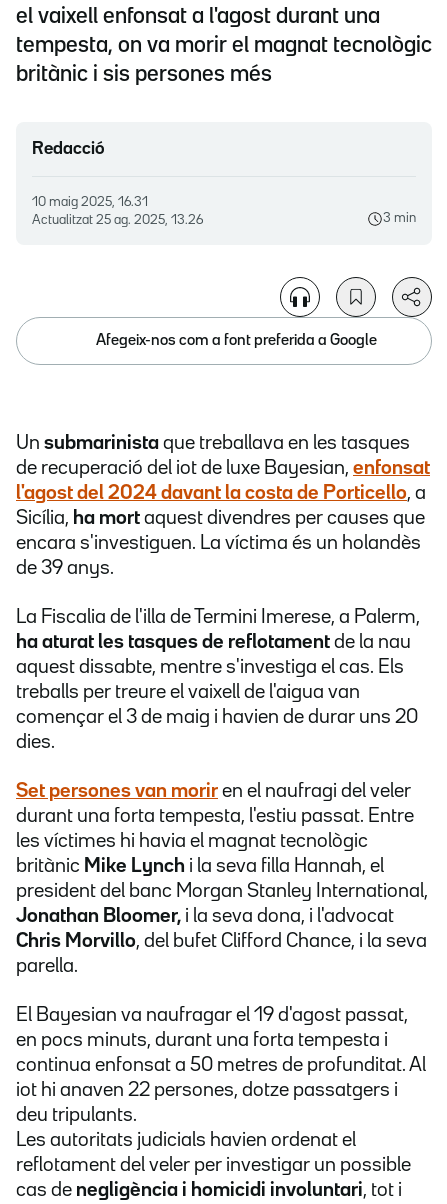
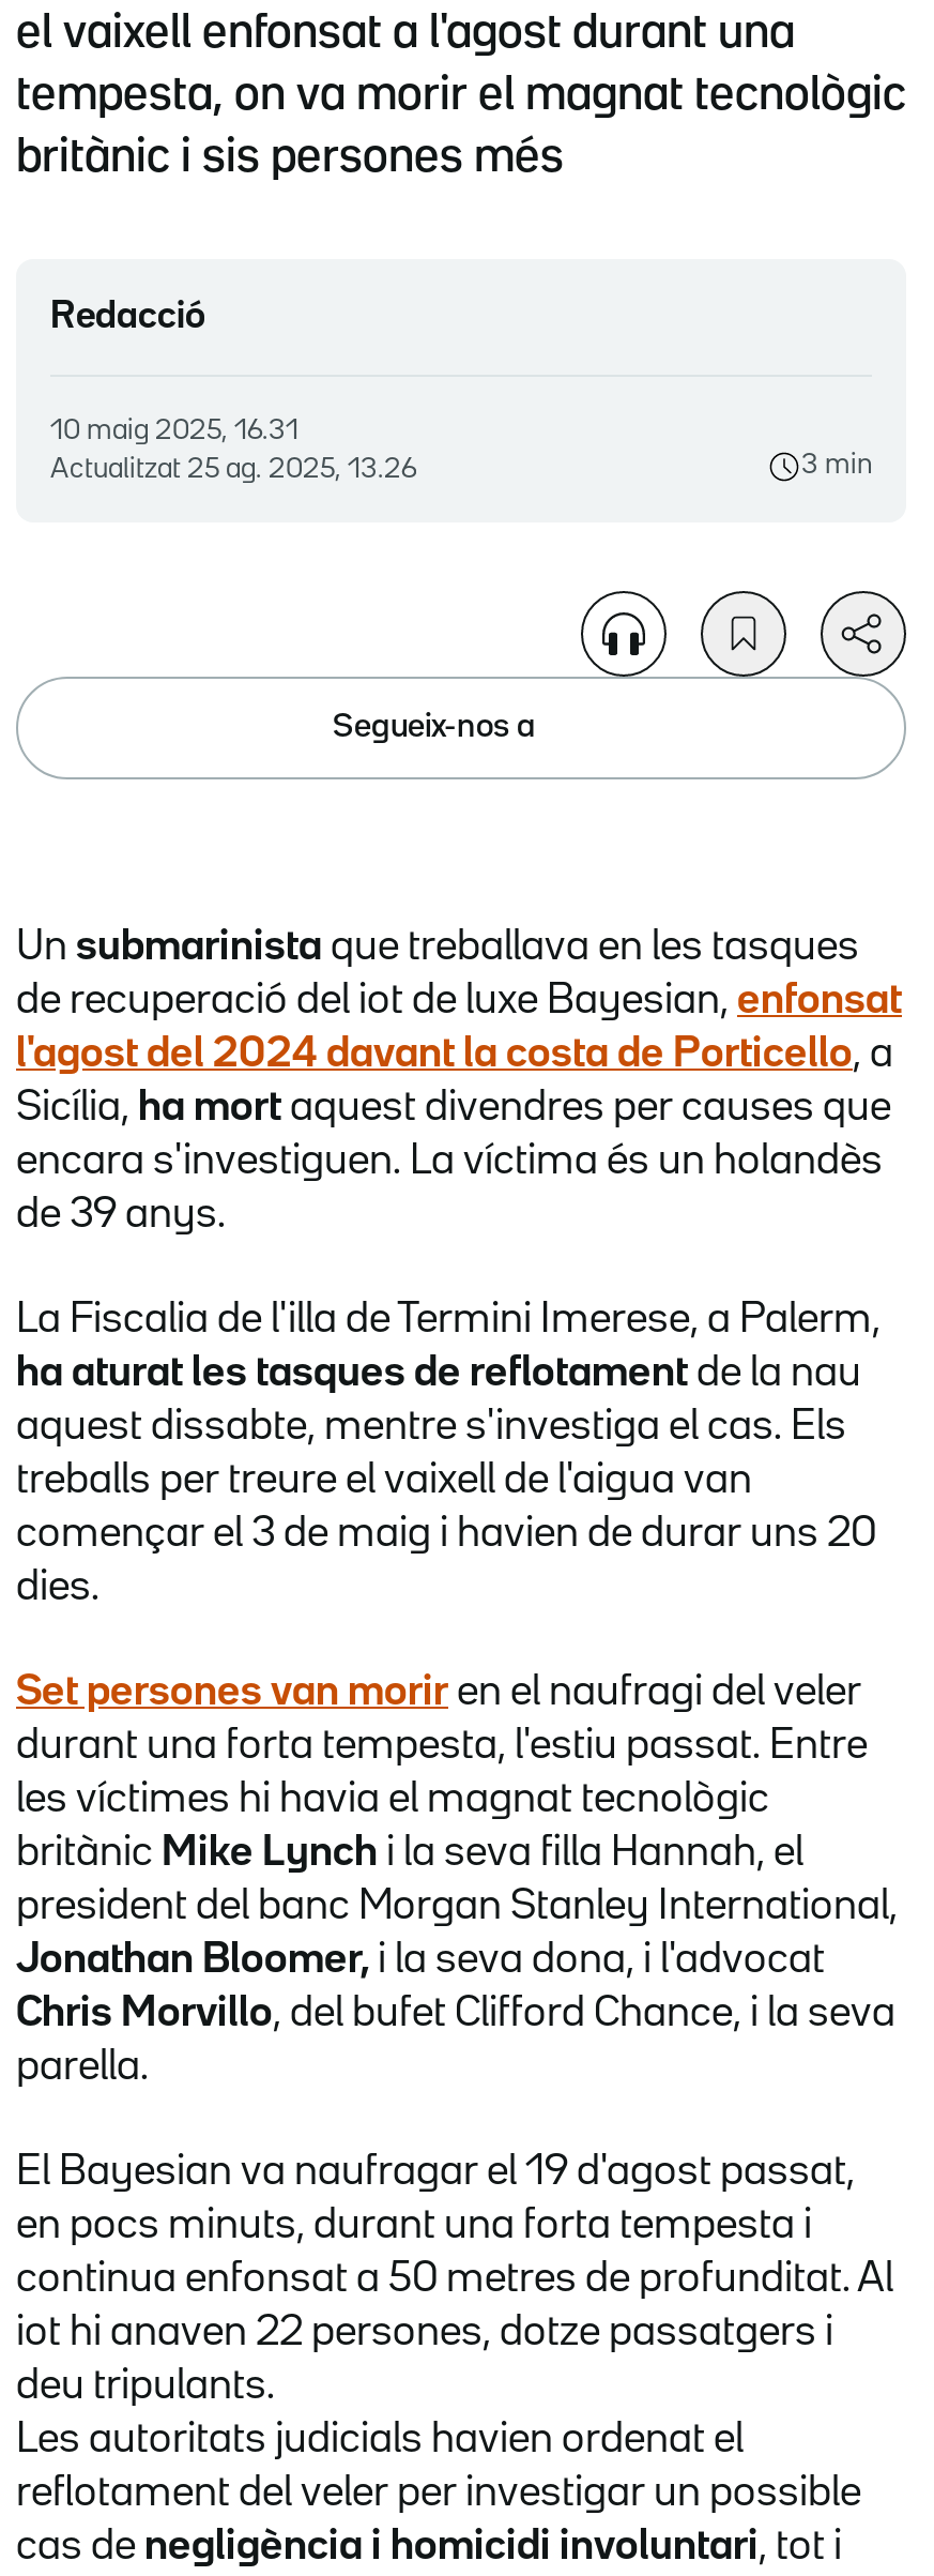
[96,334,377,348] Afegeix-nos com a font preferida a Google -> [333,712,536,742] Segueix-nos a

